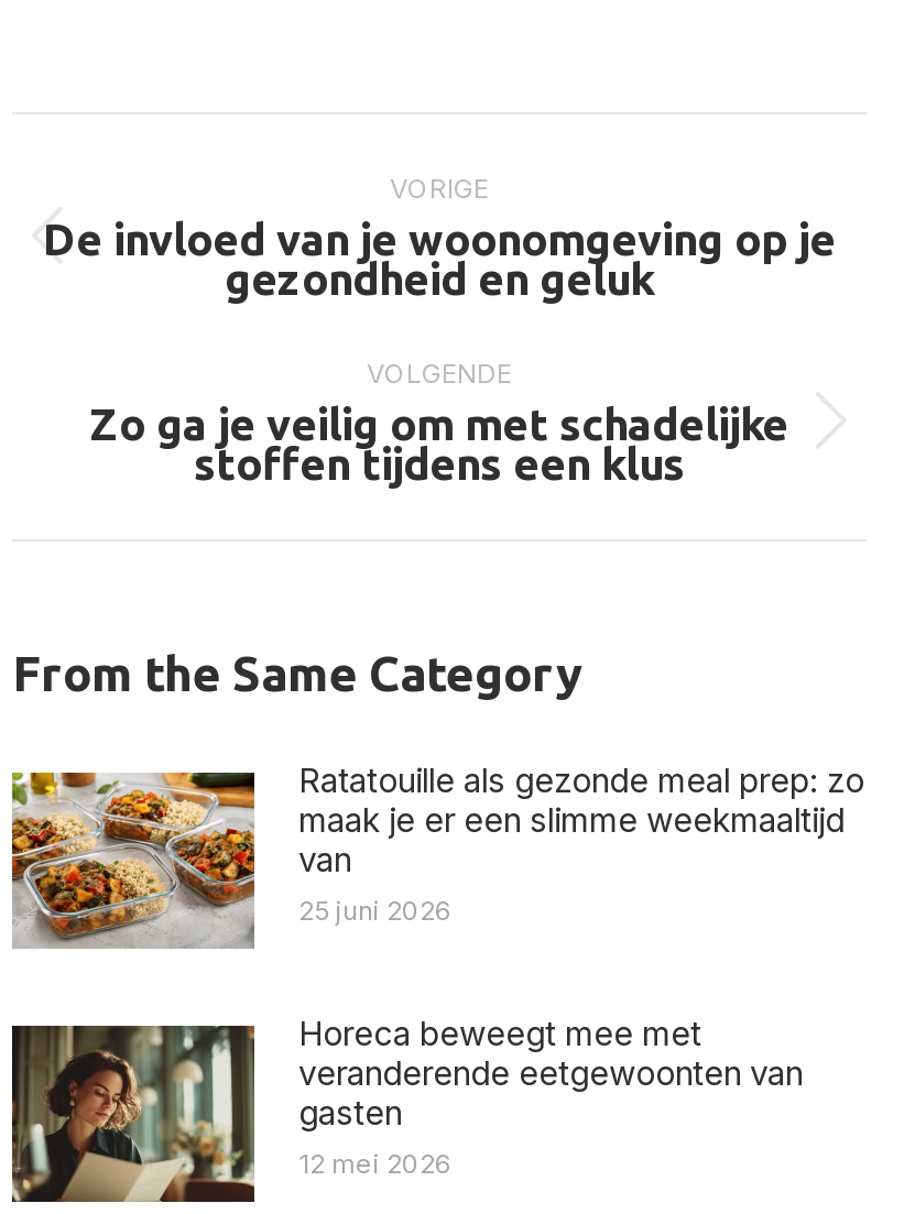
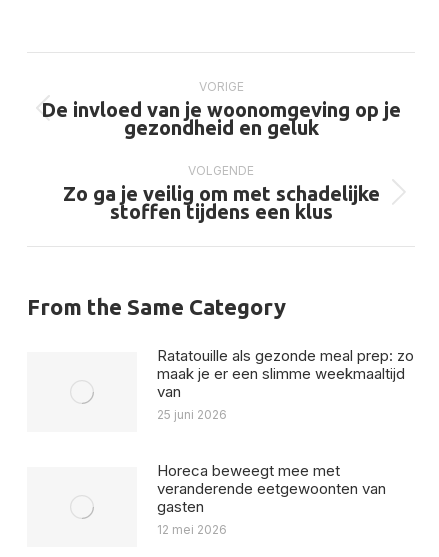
[10,770,257,949] [image] -> none
[10,1024,257,1204] [image] -> none

